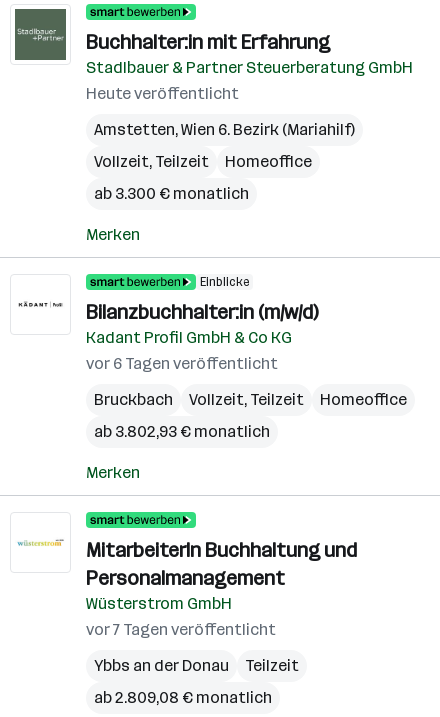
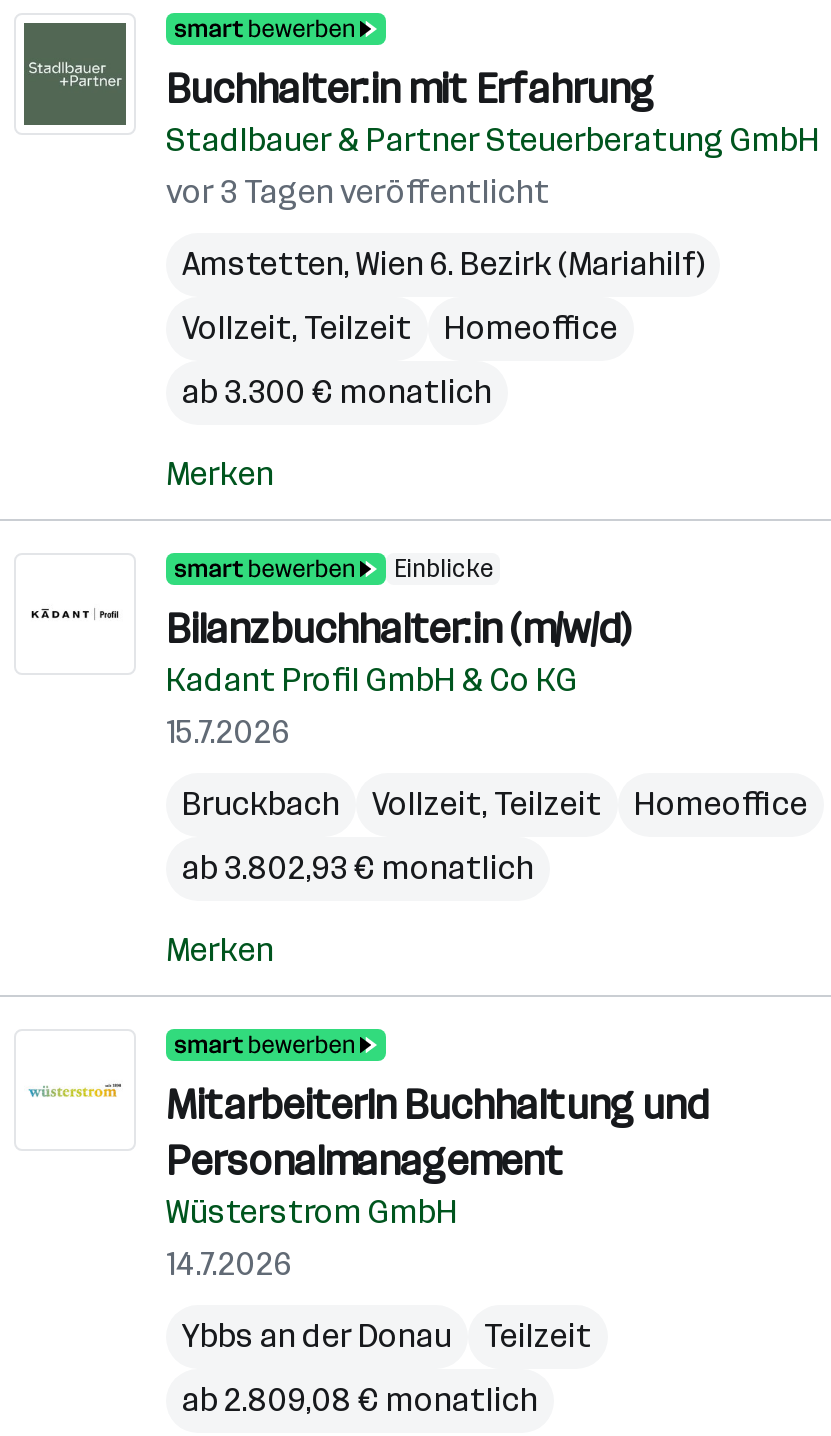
[86,84,239,103] Heute veröffentlicht -> [166,173,550,211] vor 3 Tagen veröffentlicht
[86,354,278,373] vor 6 Tagen veröffentlicht -> [166,713,290,751] 15.7.2026
[86,620,276,639] vor 7 Tagen veröffentlicht -> [166,1245,292,1283] 14.7.2026

